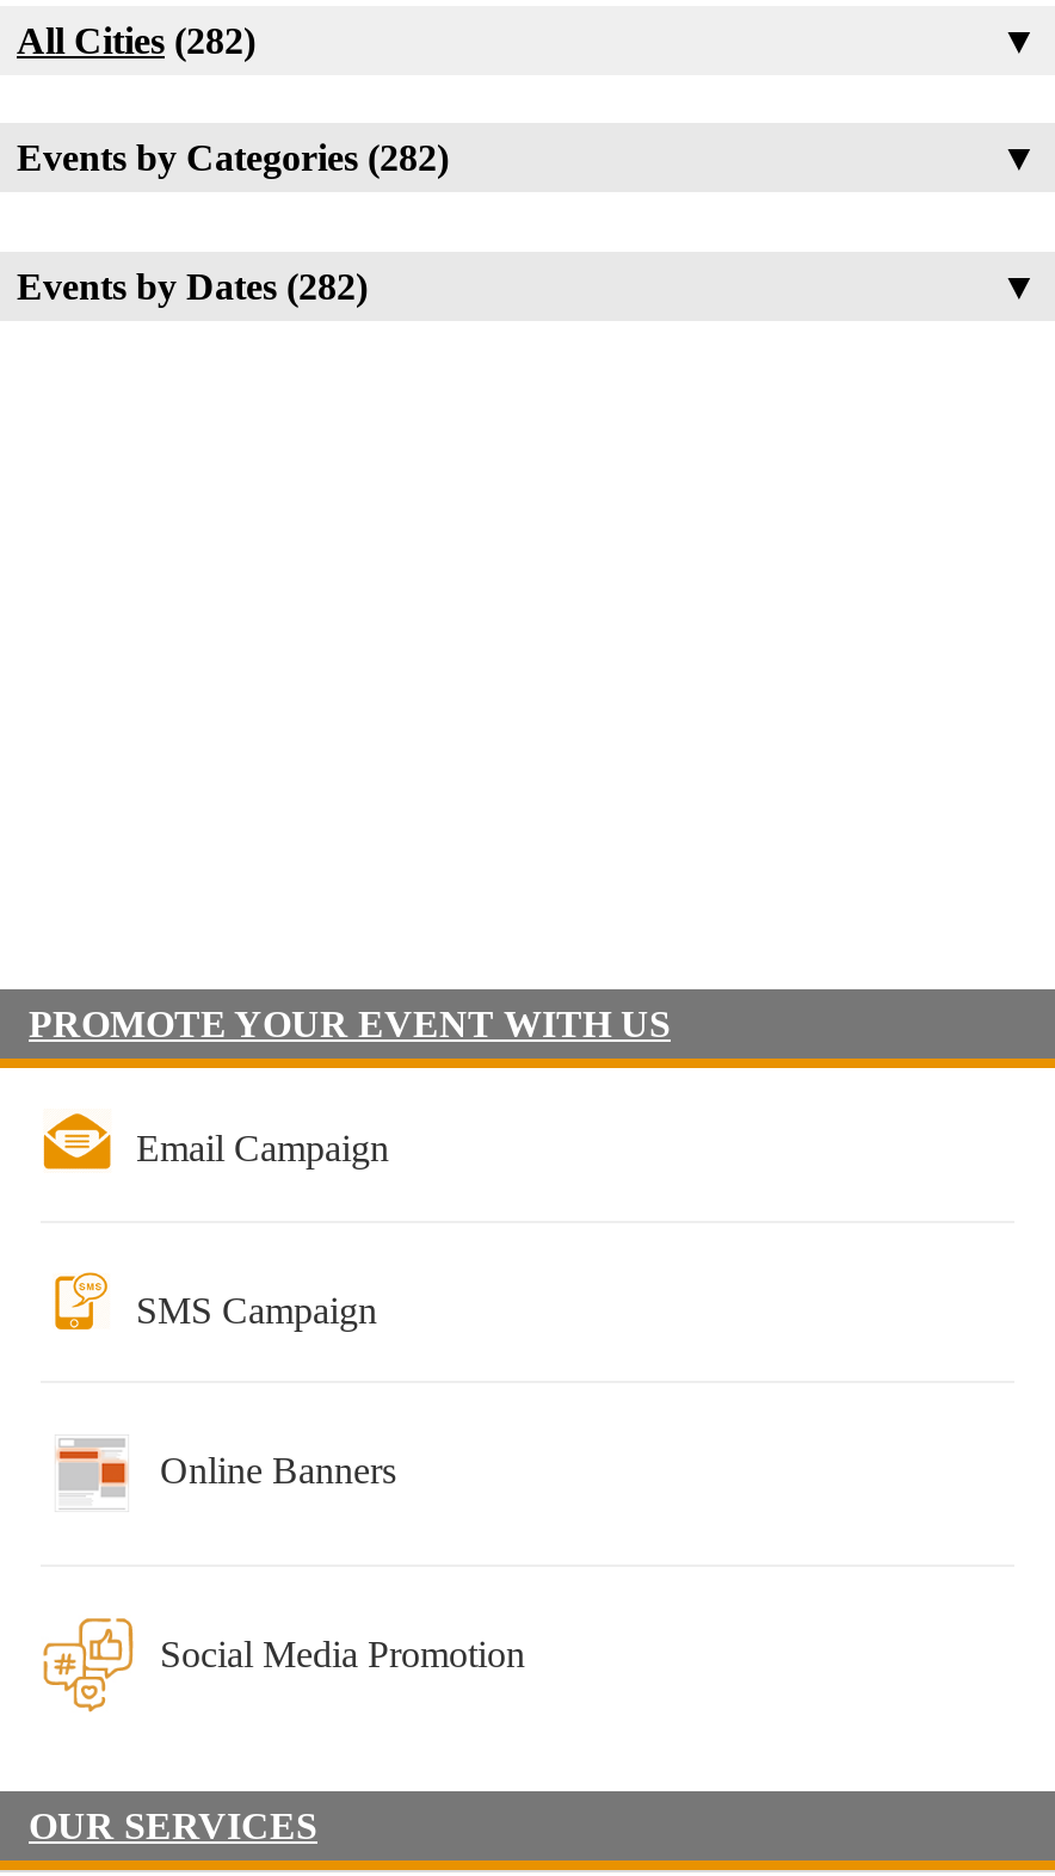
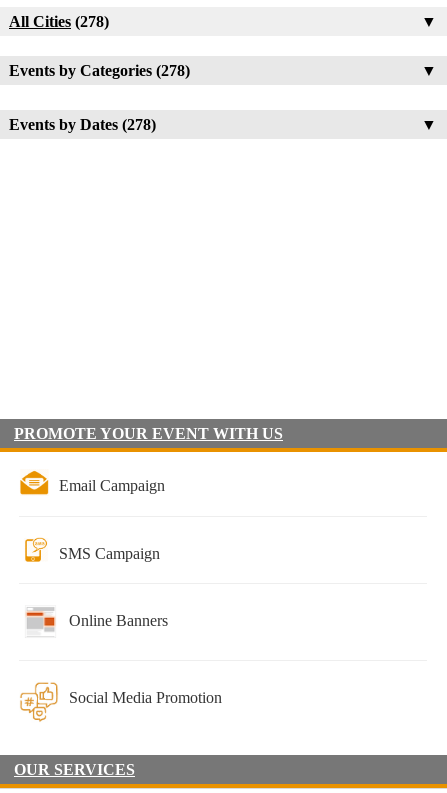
[17,20,255,61] All Cities (282) -> [9,13,109,30] All Cities (278)
[17,137,449,178] Events by Categories (282) -> [9,62,190,79] Events by Categories (278)
[17,266,368,307] Events by Dates (282) -> [9,116,156,133] Events by Dates (278)

